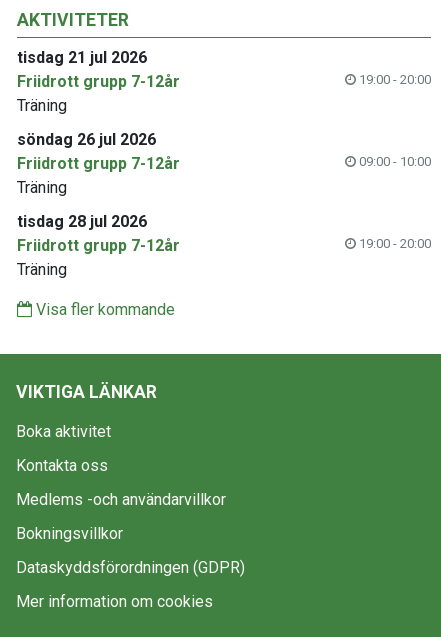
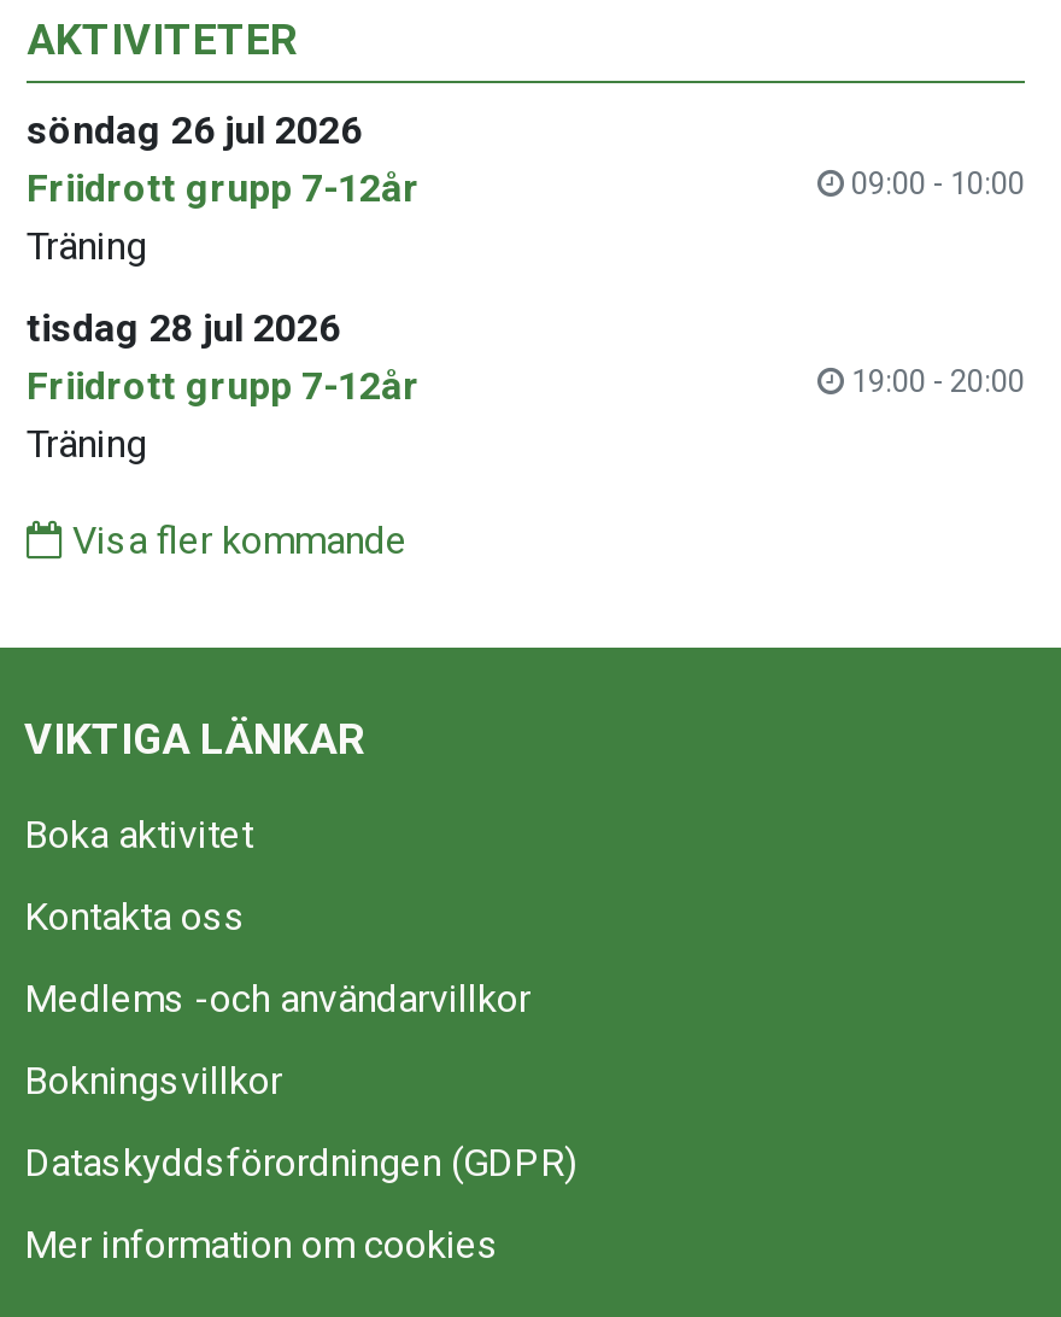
[17,48,431,115] tisdag 21 jul 2026 | Friidrott grupp 7-12år | 19:00 - 20:00 | Träning -> none

